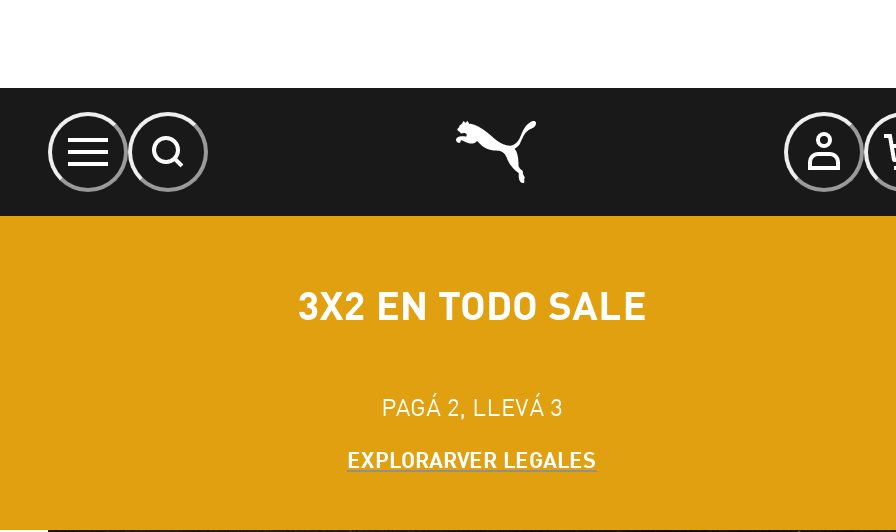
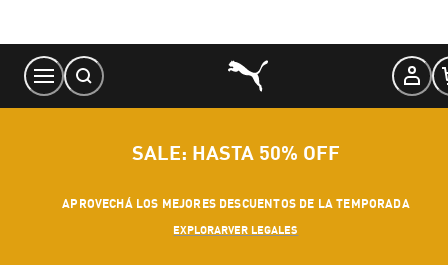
[298,280,646,328] 3X2 EN TODO SALE -> [132,140,340,164] SALE: HASTA 50% OFF
[381,392,563,422] PAGÁ 2, LLEVÁ 3 -> [62,196,410,211] APROVECHÁ LOS MEJORES DESCUENTOS DE LA TEMPORADA

